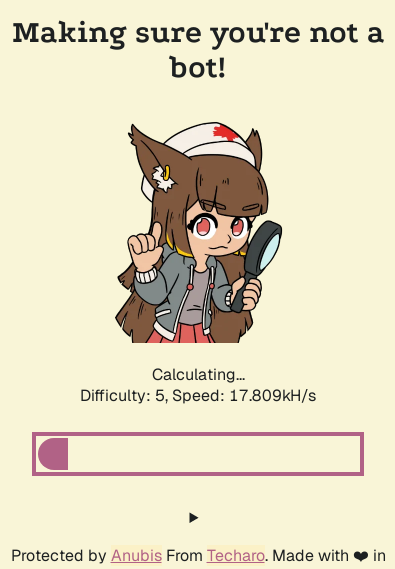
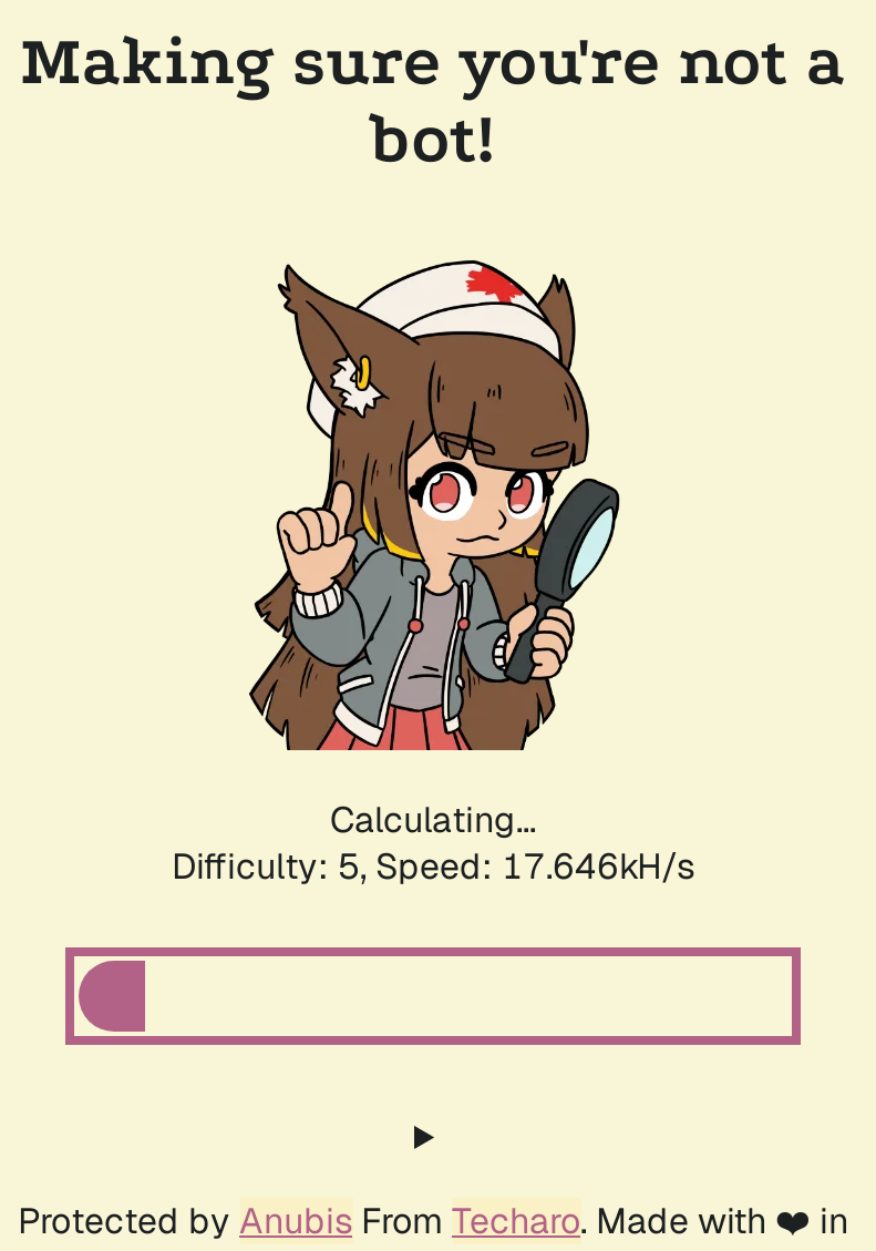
[80,385,316,406] Difficulty: 5, Speed: 17.809kH/s -> [172,843,694,890] Difficulty: 5, Speed: 17.646kH/s

